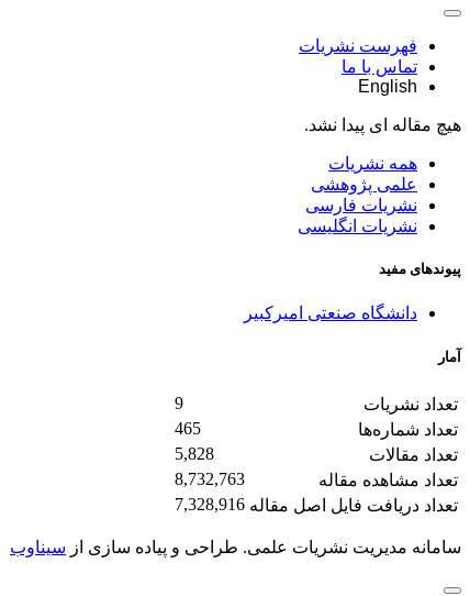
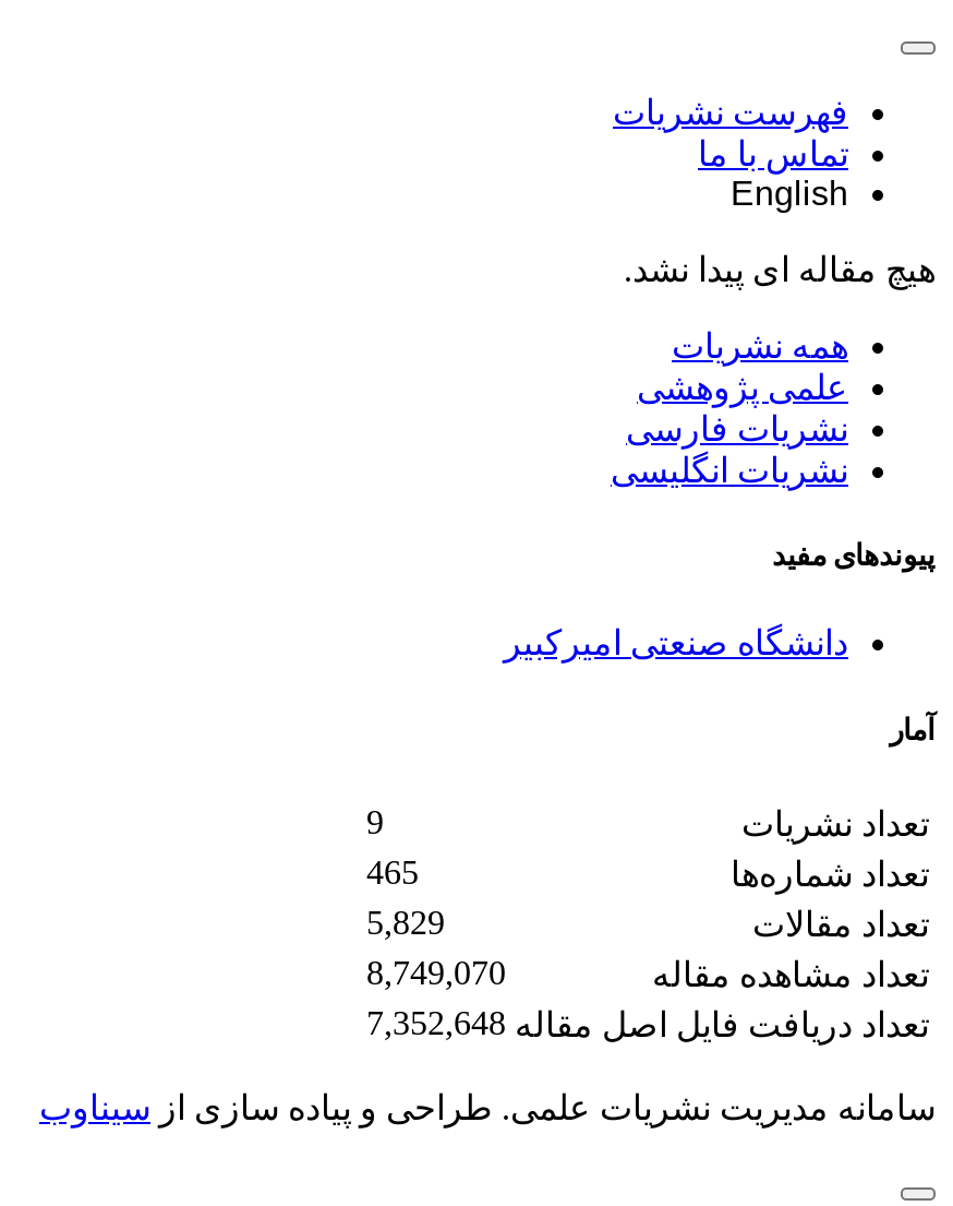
[175,444,214,463] 5,828 -> [366,903,445,940] 5,829
[175,469,245,488] 8,732,763 -> [366,953,506,990] 8,749,070
[175,495,458,514] تعداد دریافت فایل اصل مقاله 7,328,916 -> [366,1003,929,1043] تعداد دریافت فایل اصل مقاله 7,352,648

